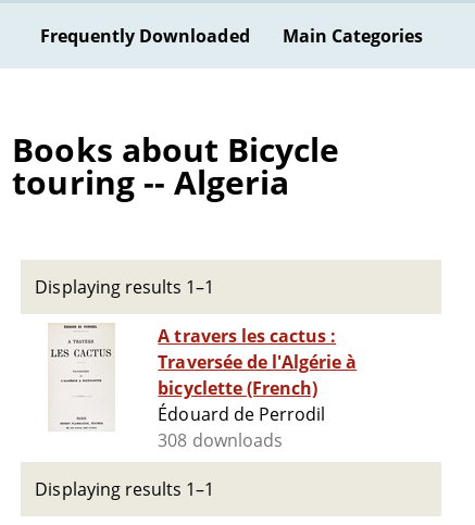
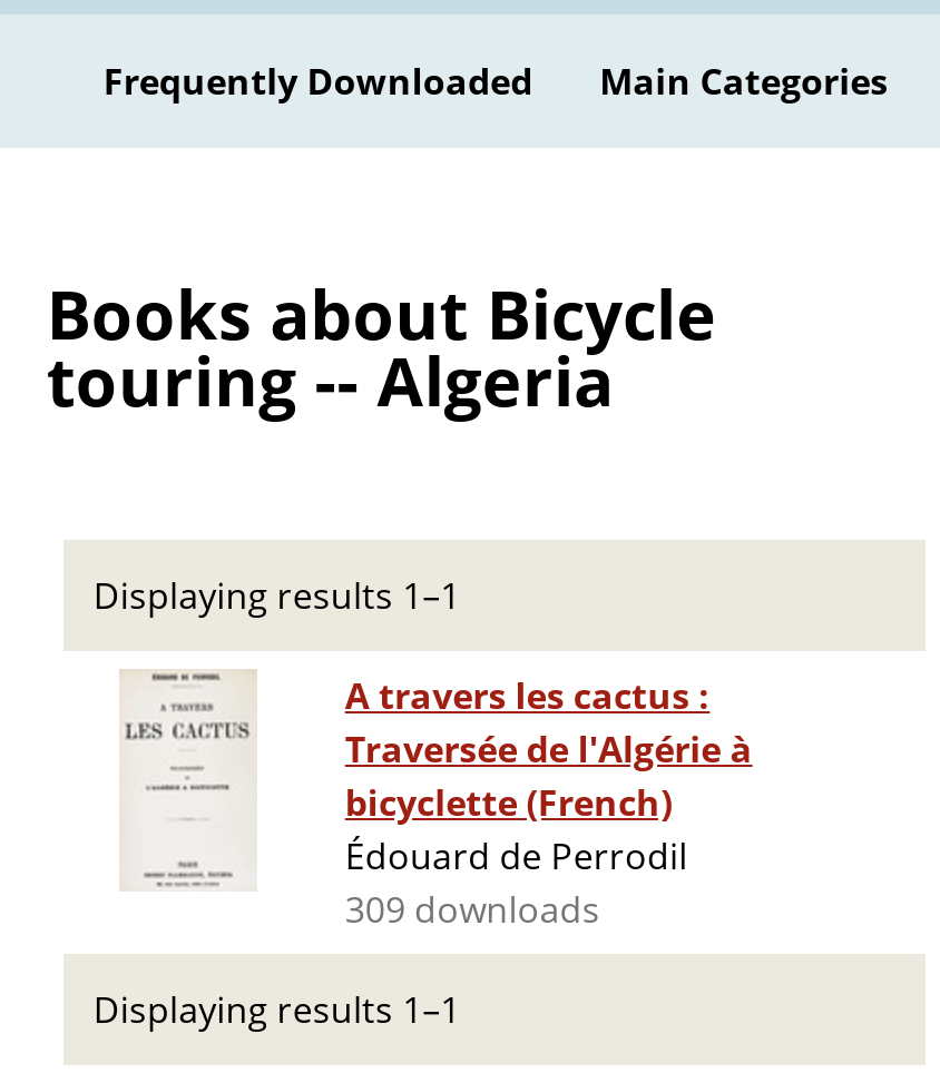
[158,428,282,452] 308 downloads -> [345,885,600,934] 309 downloads

